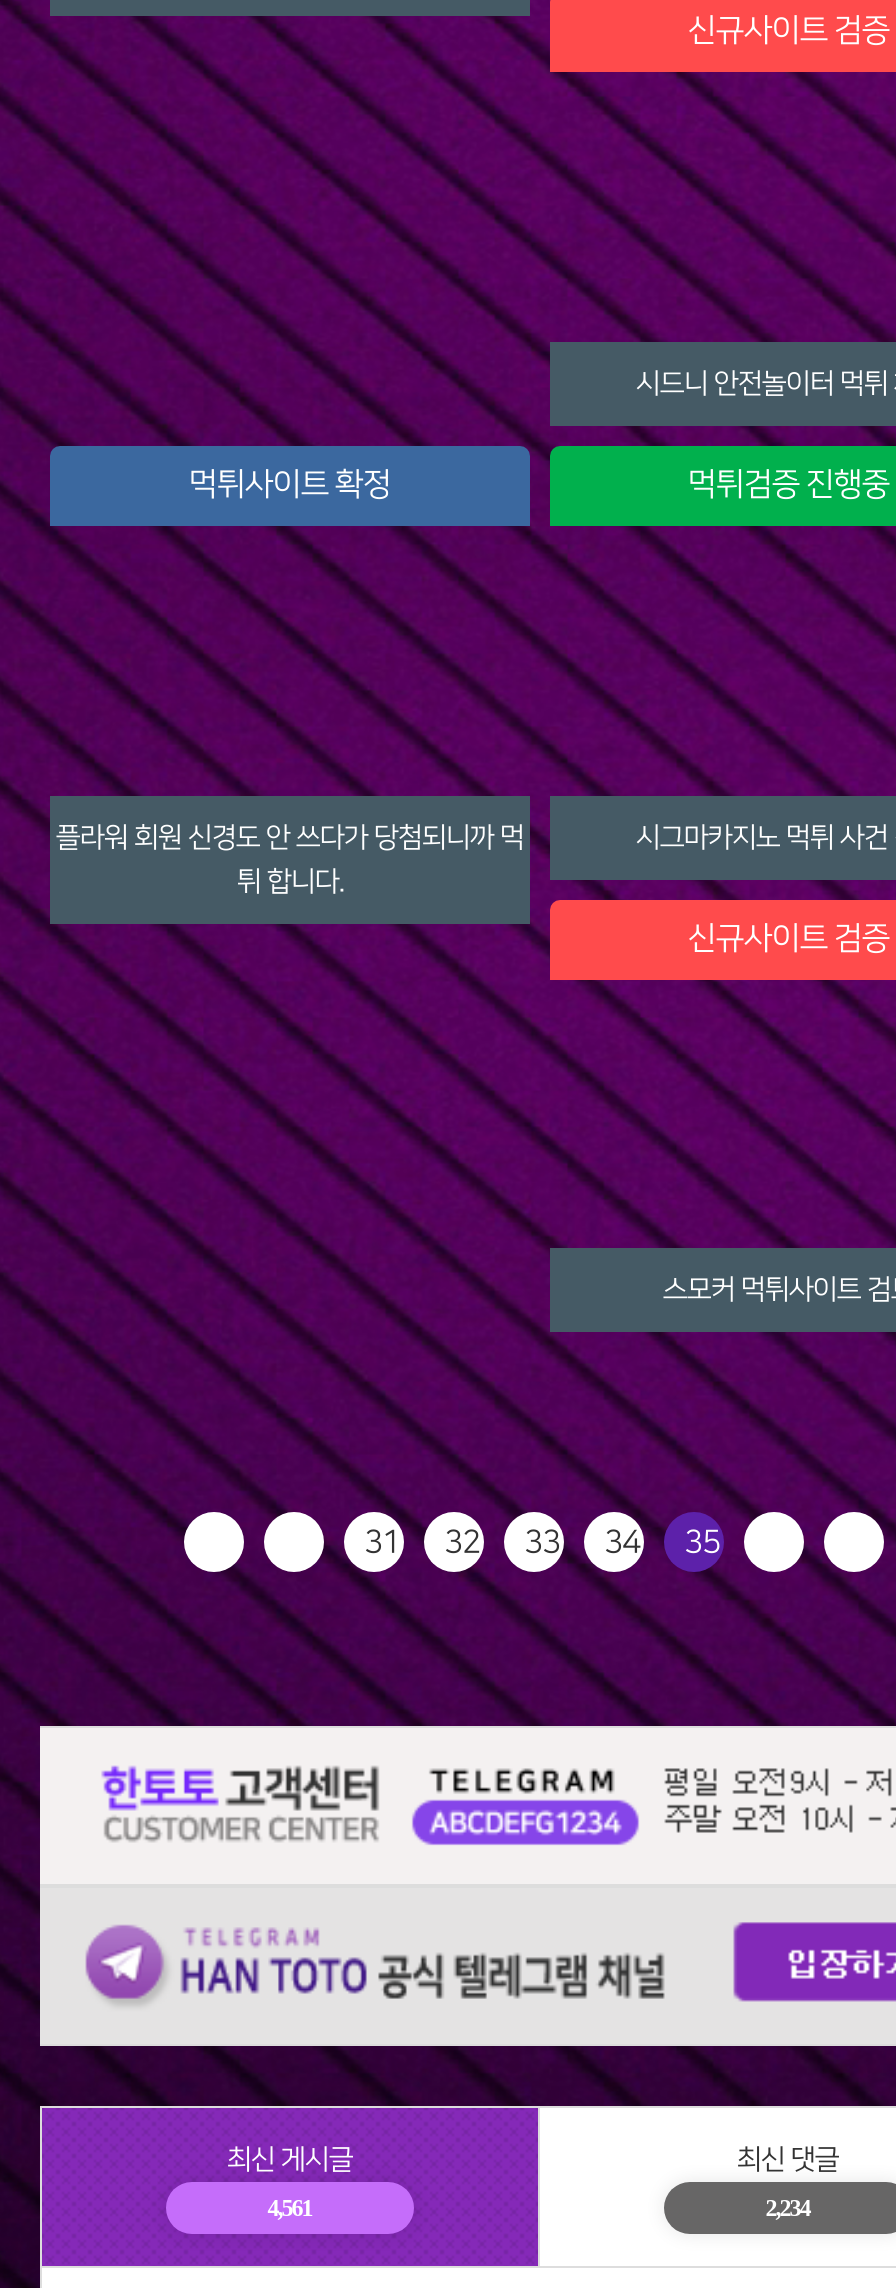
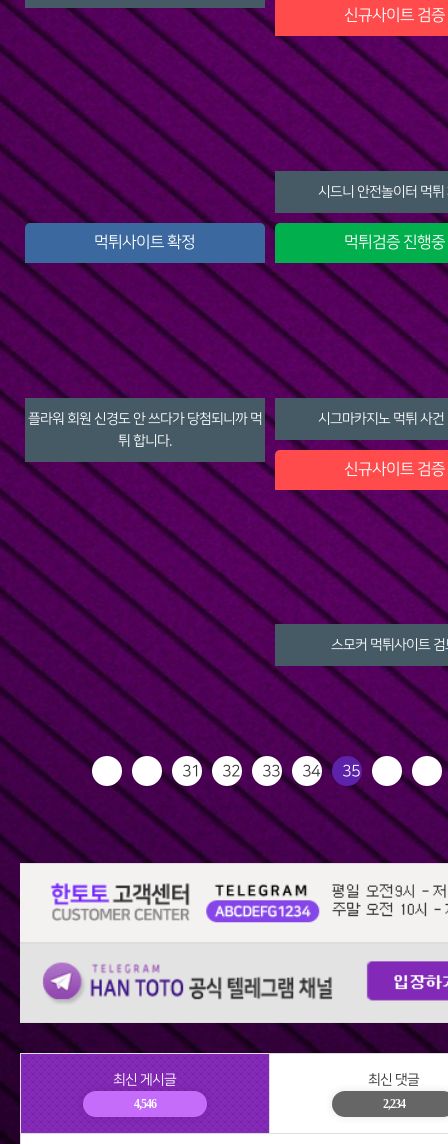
[268,2195,312,2223] 4,561 -> [134,1097,156,1111] 4,546

